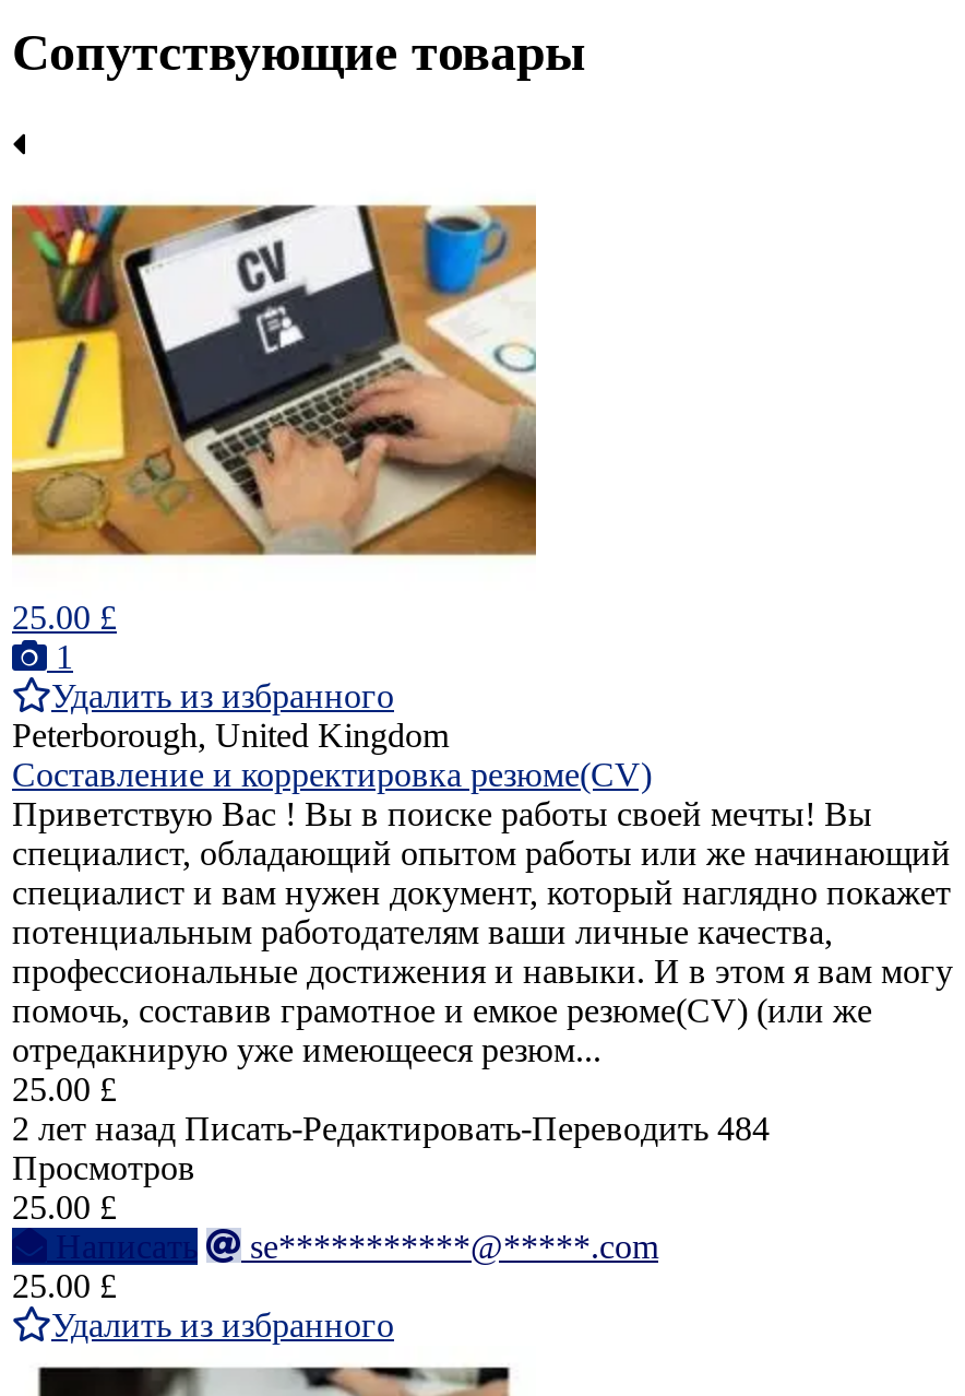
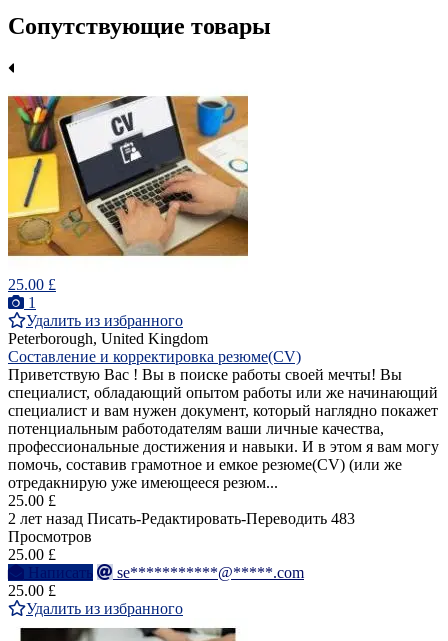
[12,1110,770,1147] 2 лет назад Писать-Редактировать-Переводить 484 -> [8,510,355,527] 2 лет назад Писать-Редактировать-Переводить 483

